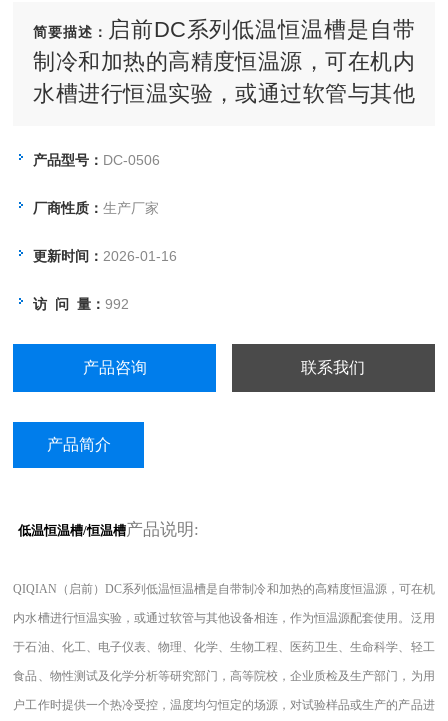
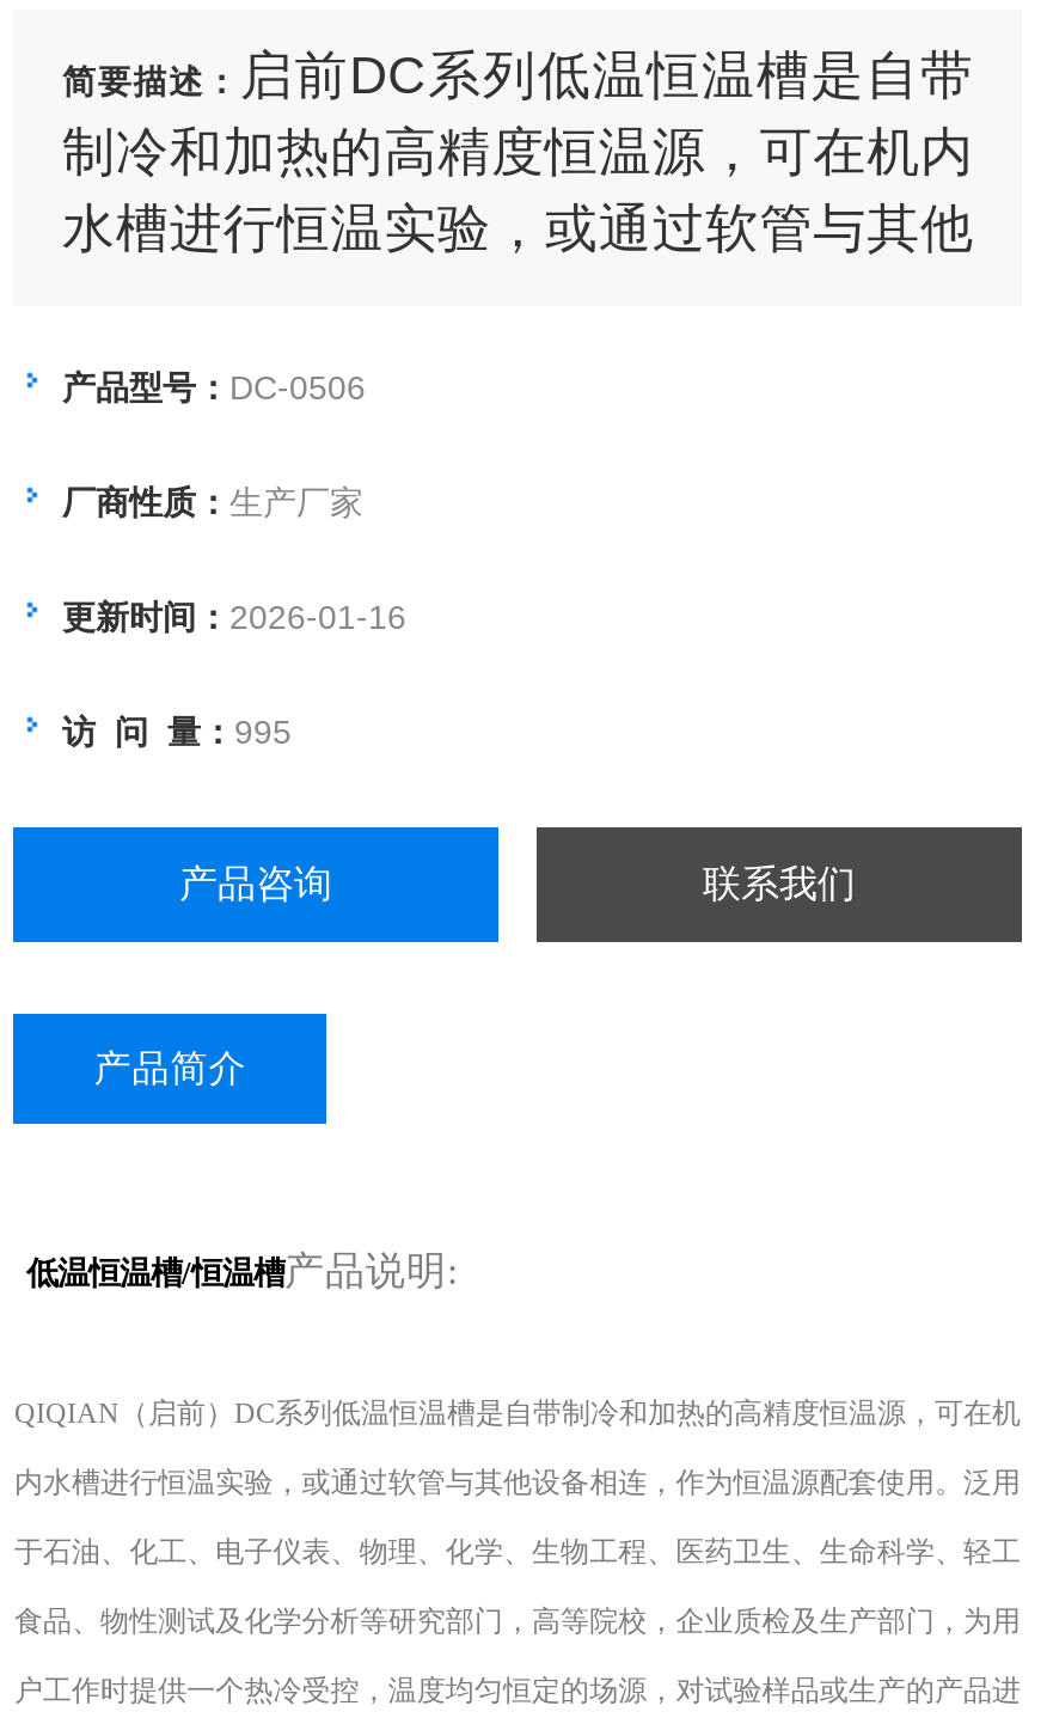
[33,296,129,312] 访 问 量：992 -> [62,714,291,752] 访 问 量：995

